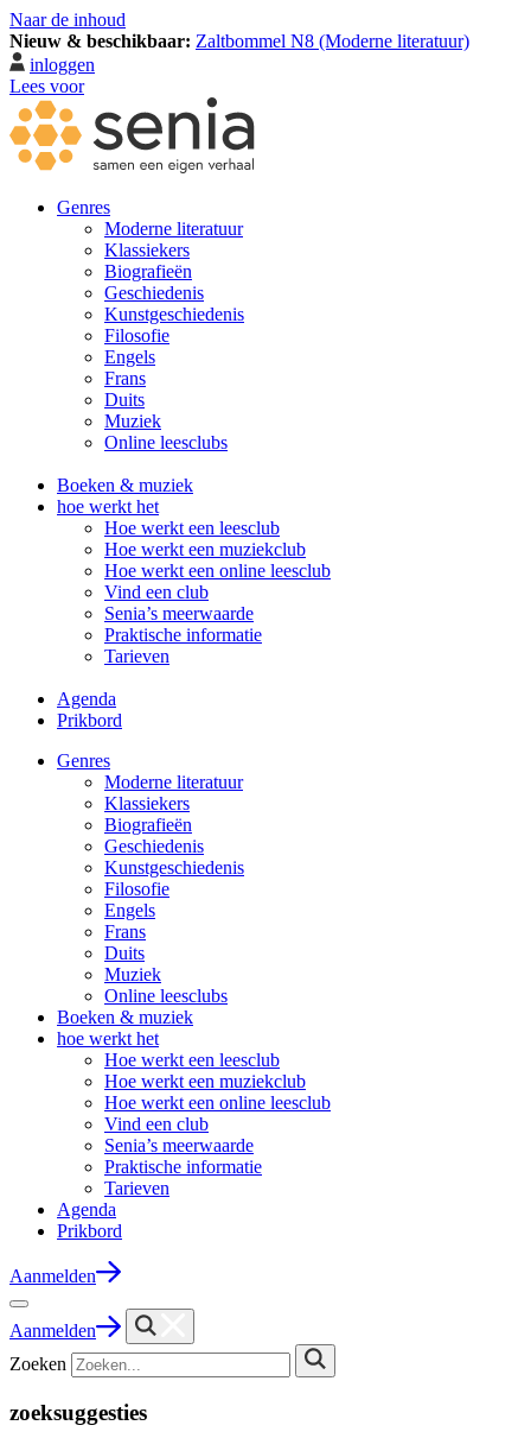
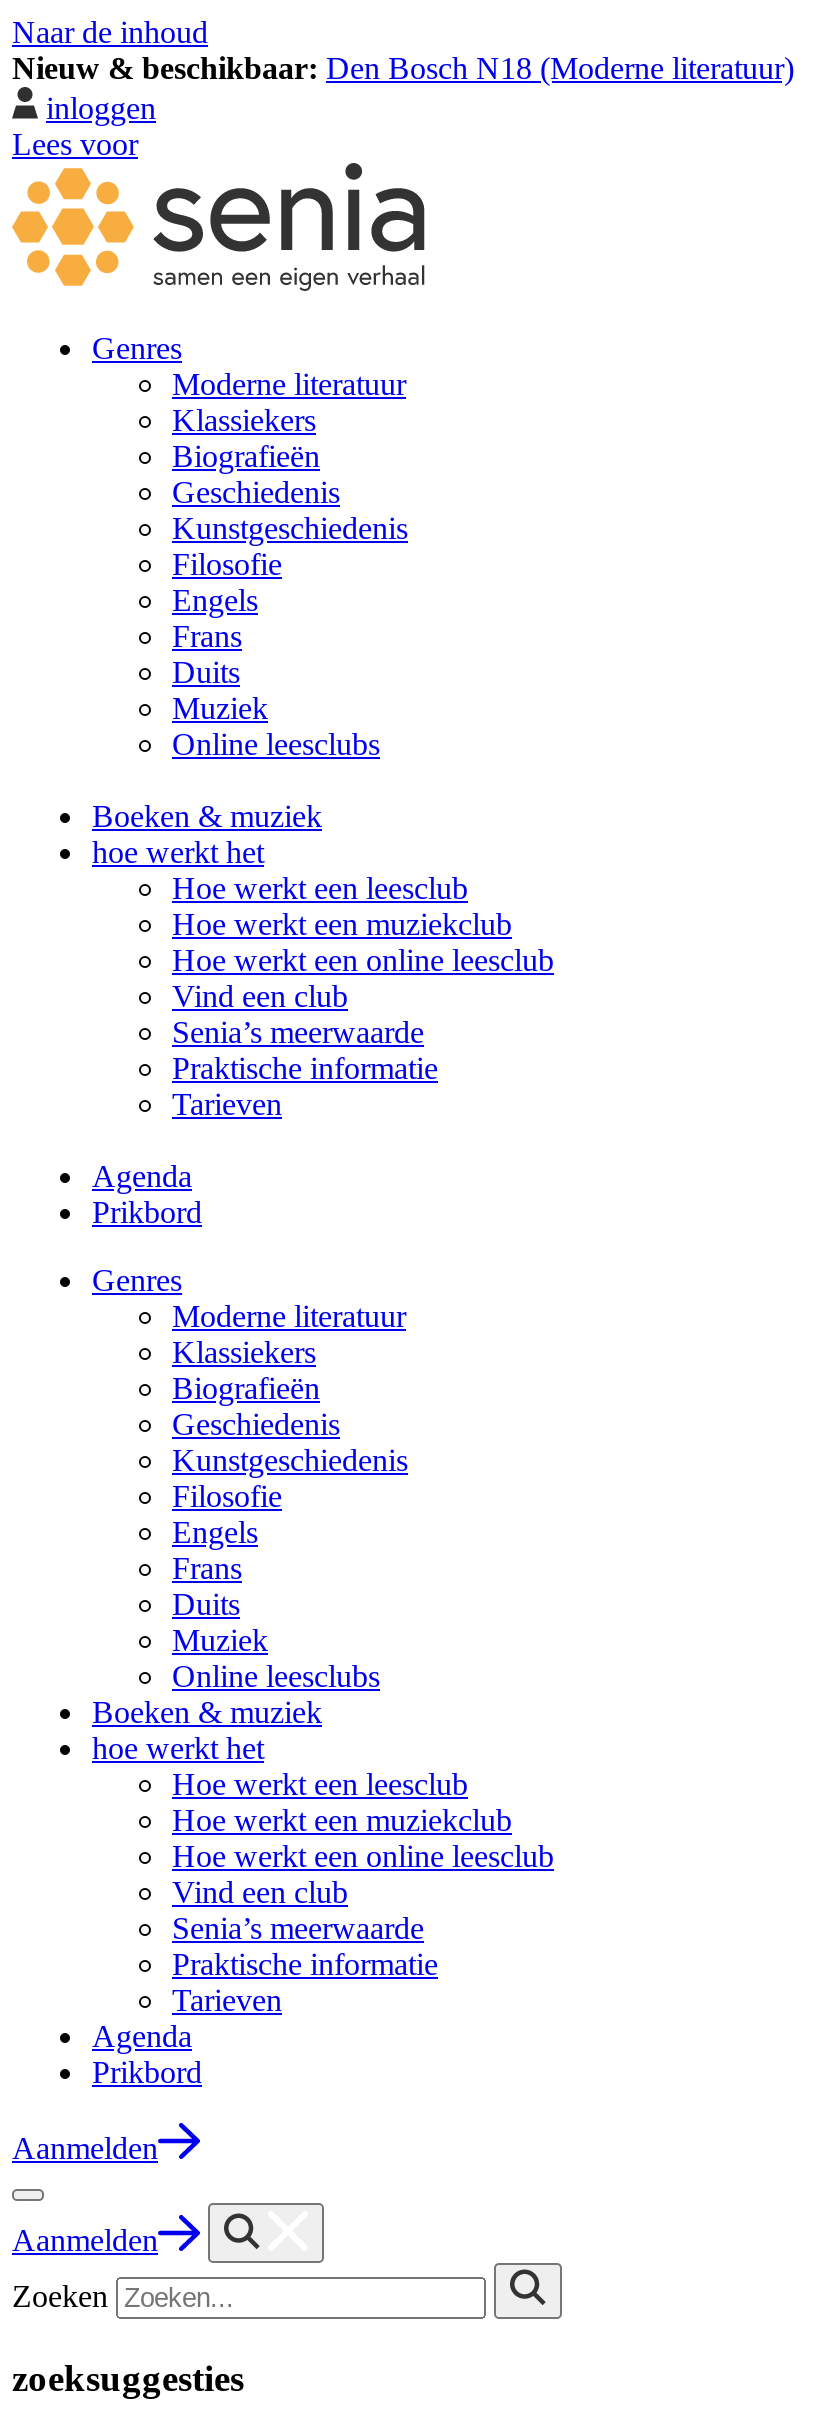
[9,31,469,51] Nieuw & beschikbaar: Zaltbommel N8 (Moderne literatuur) -> [12,51,794,85] Nieuw & beschikbaar: Den Bosch N18 (Moderne literatuur)

